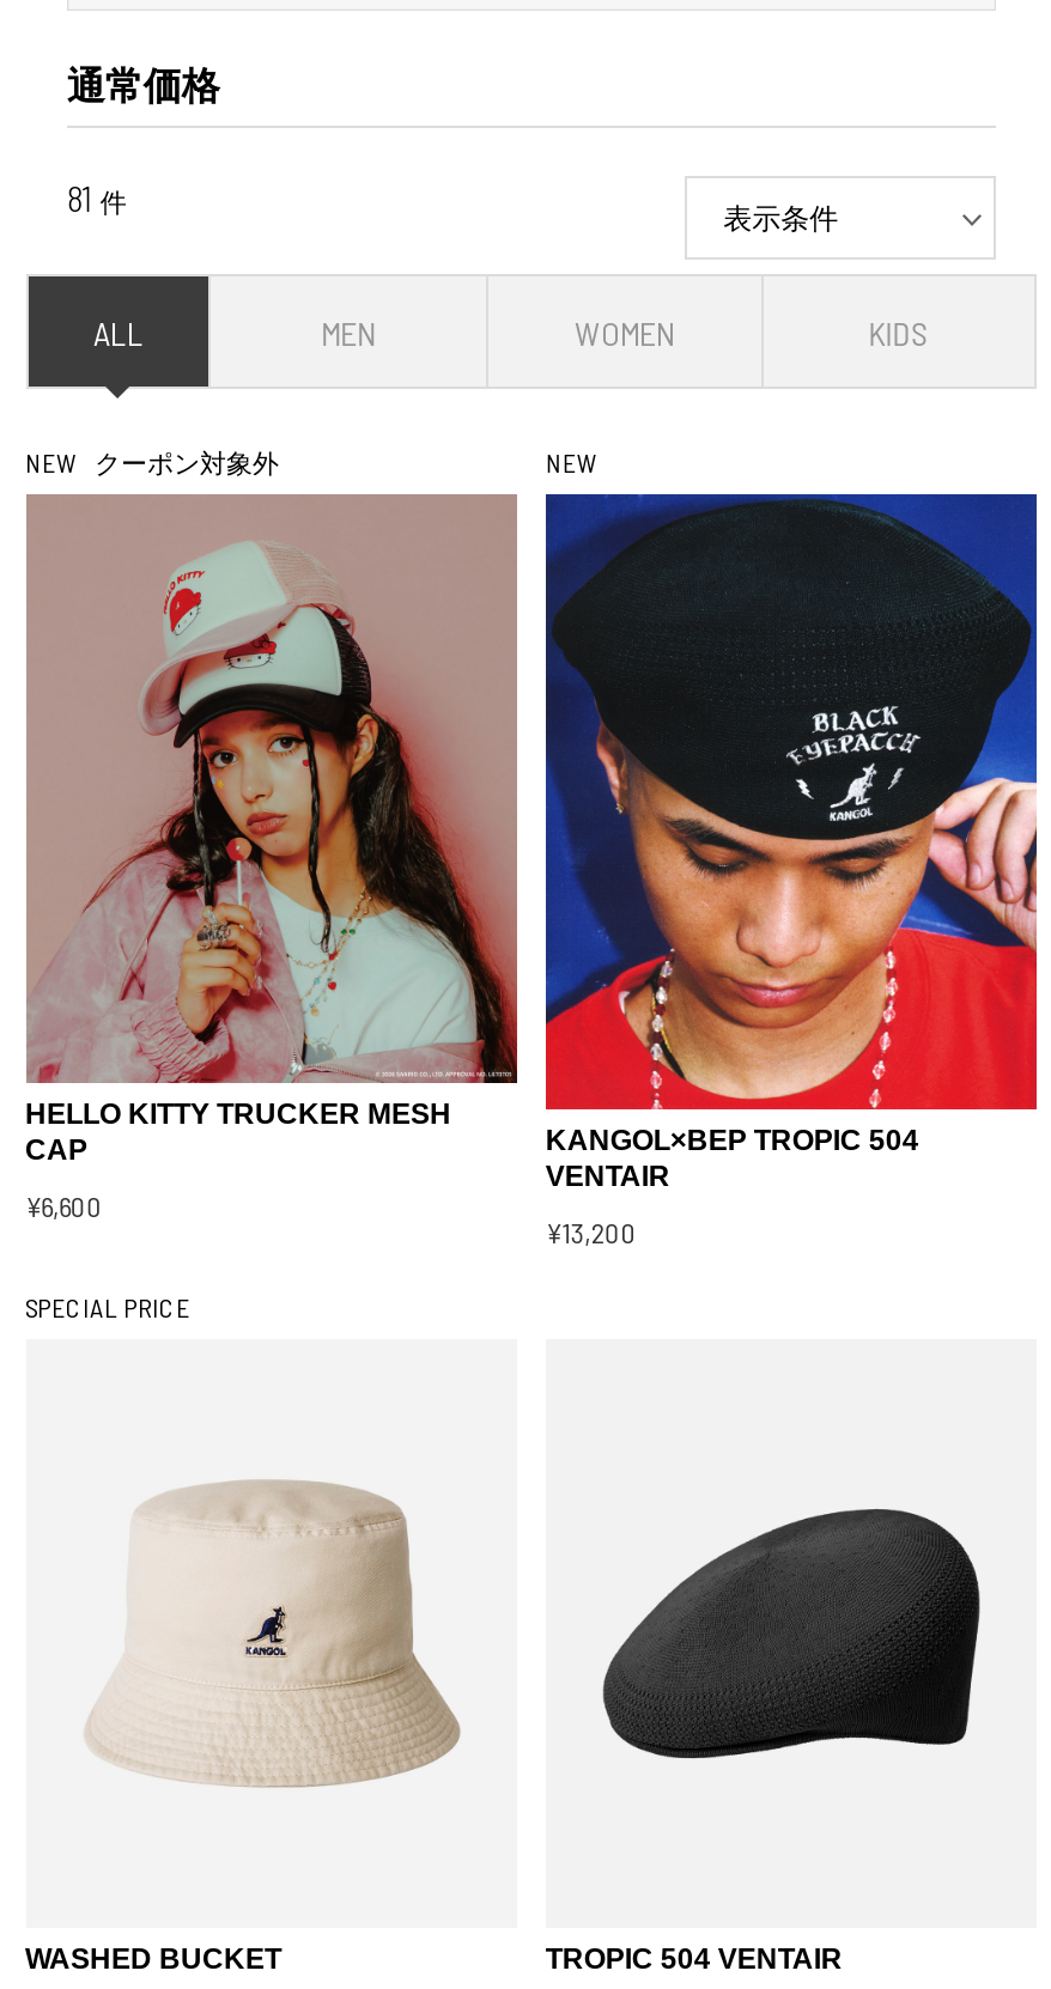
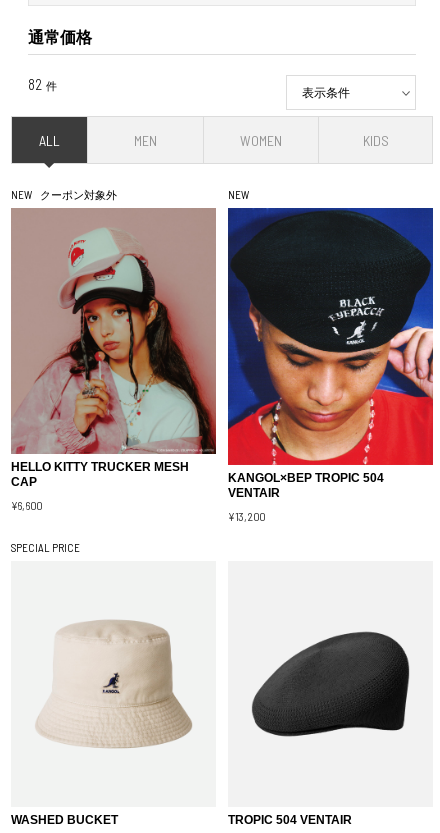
[67,175,127,219] 81 件 -> [28,75,57,93] 82 件

